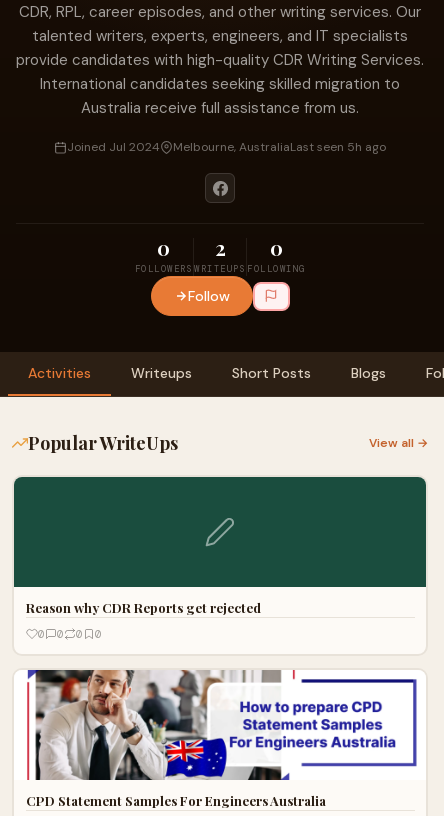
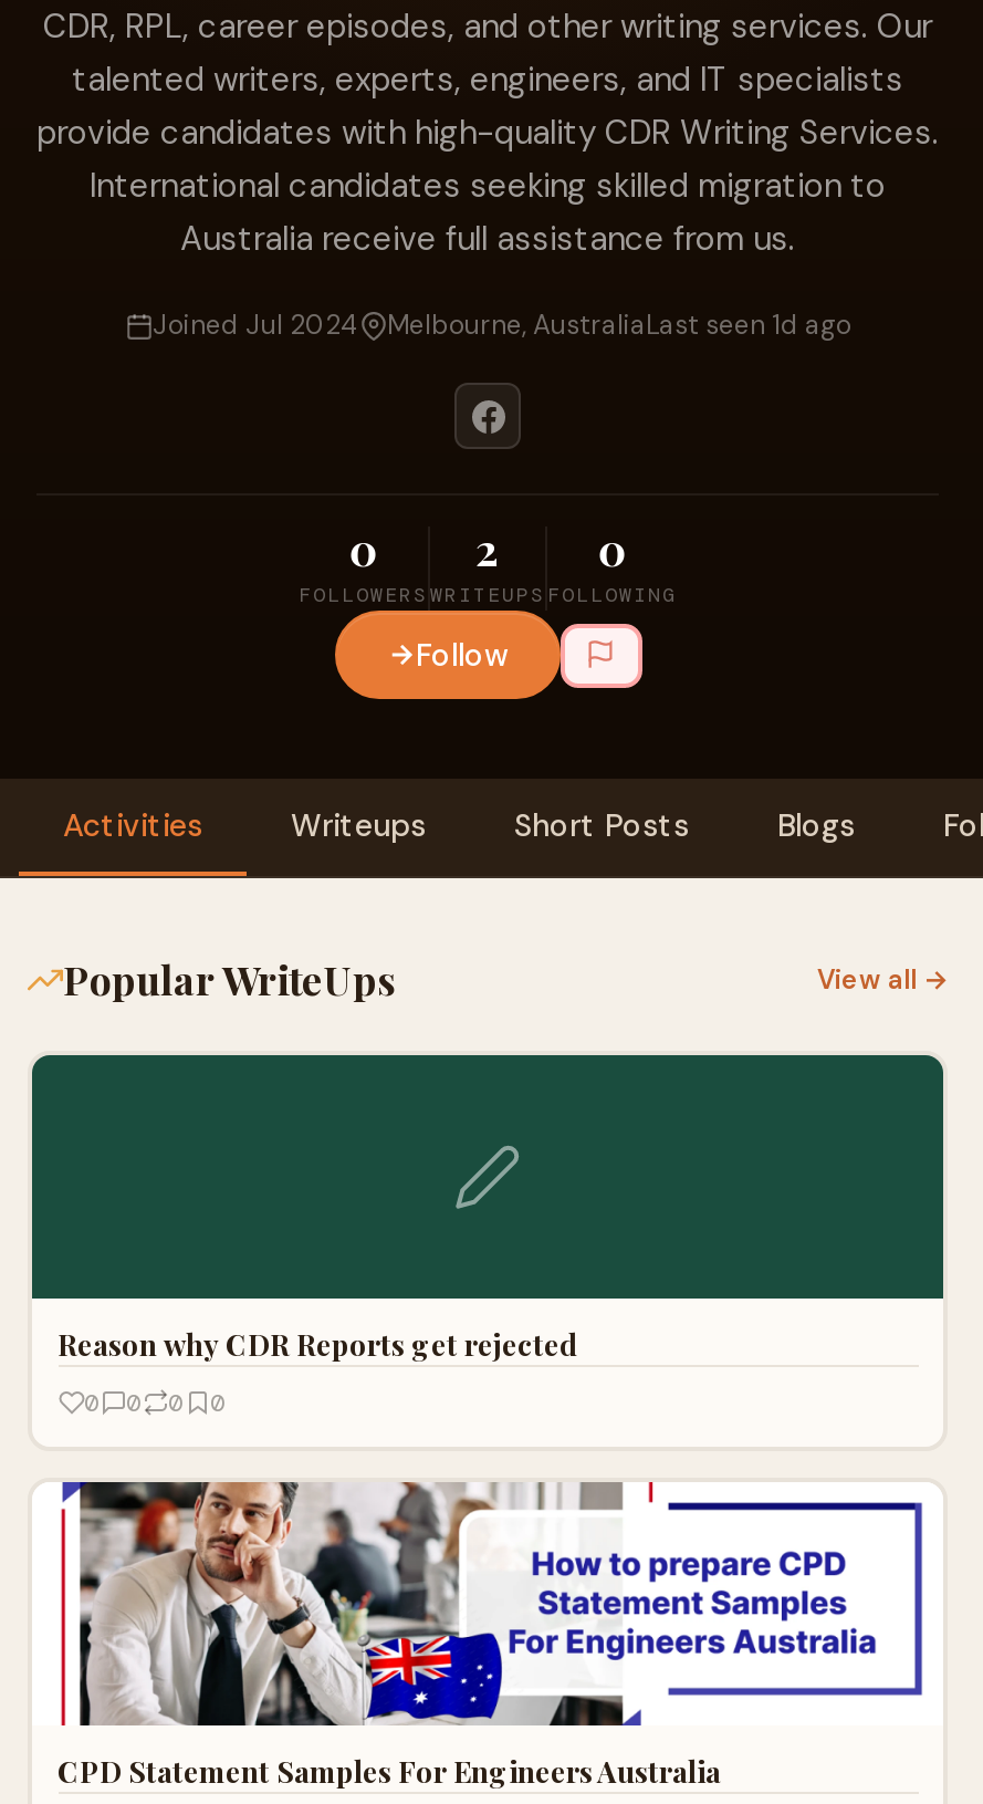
[173,139,386,155] Melbourne, AustraliaLast seen 5h ago -> [387,307,851,343] Melbourne, AustraliaLast seen 1d ago

